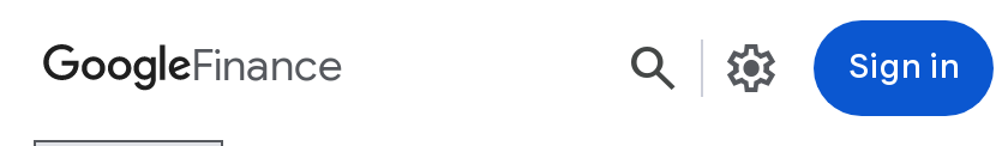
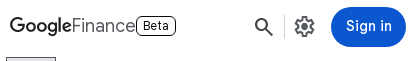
[191,39,345,92] Finance -> [72,15,169,37] Finance Beta

